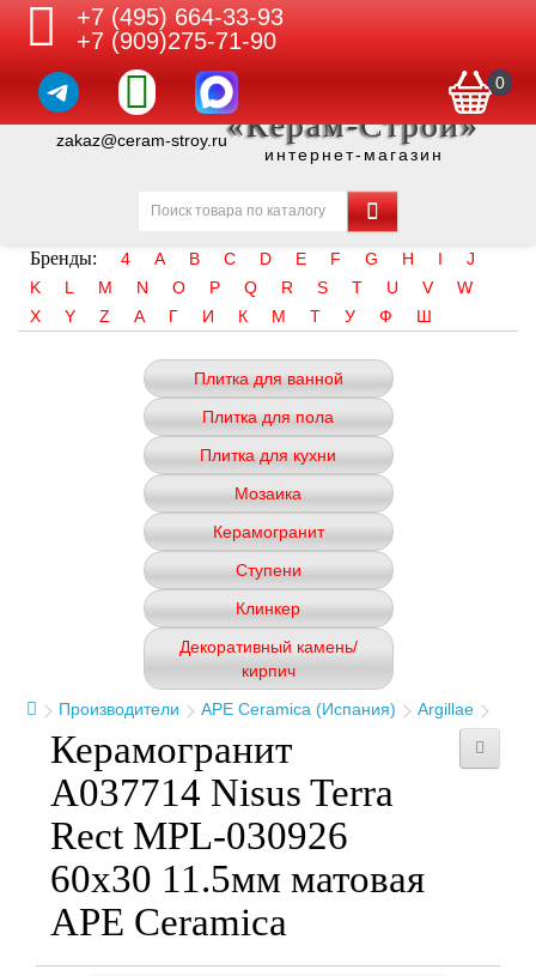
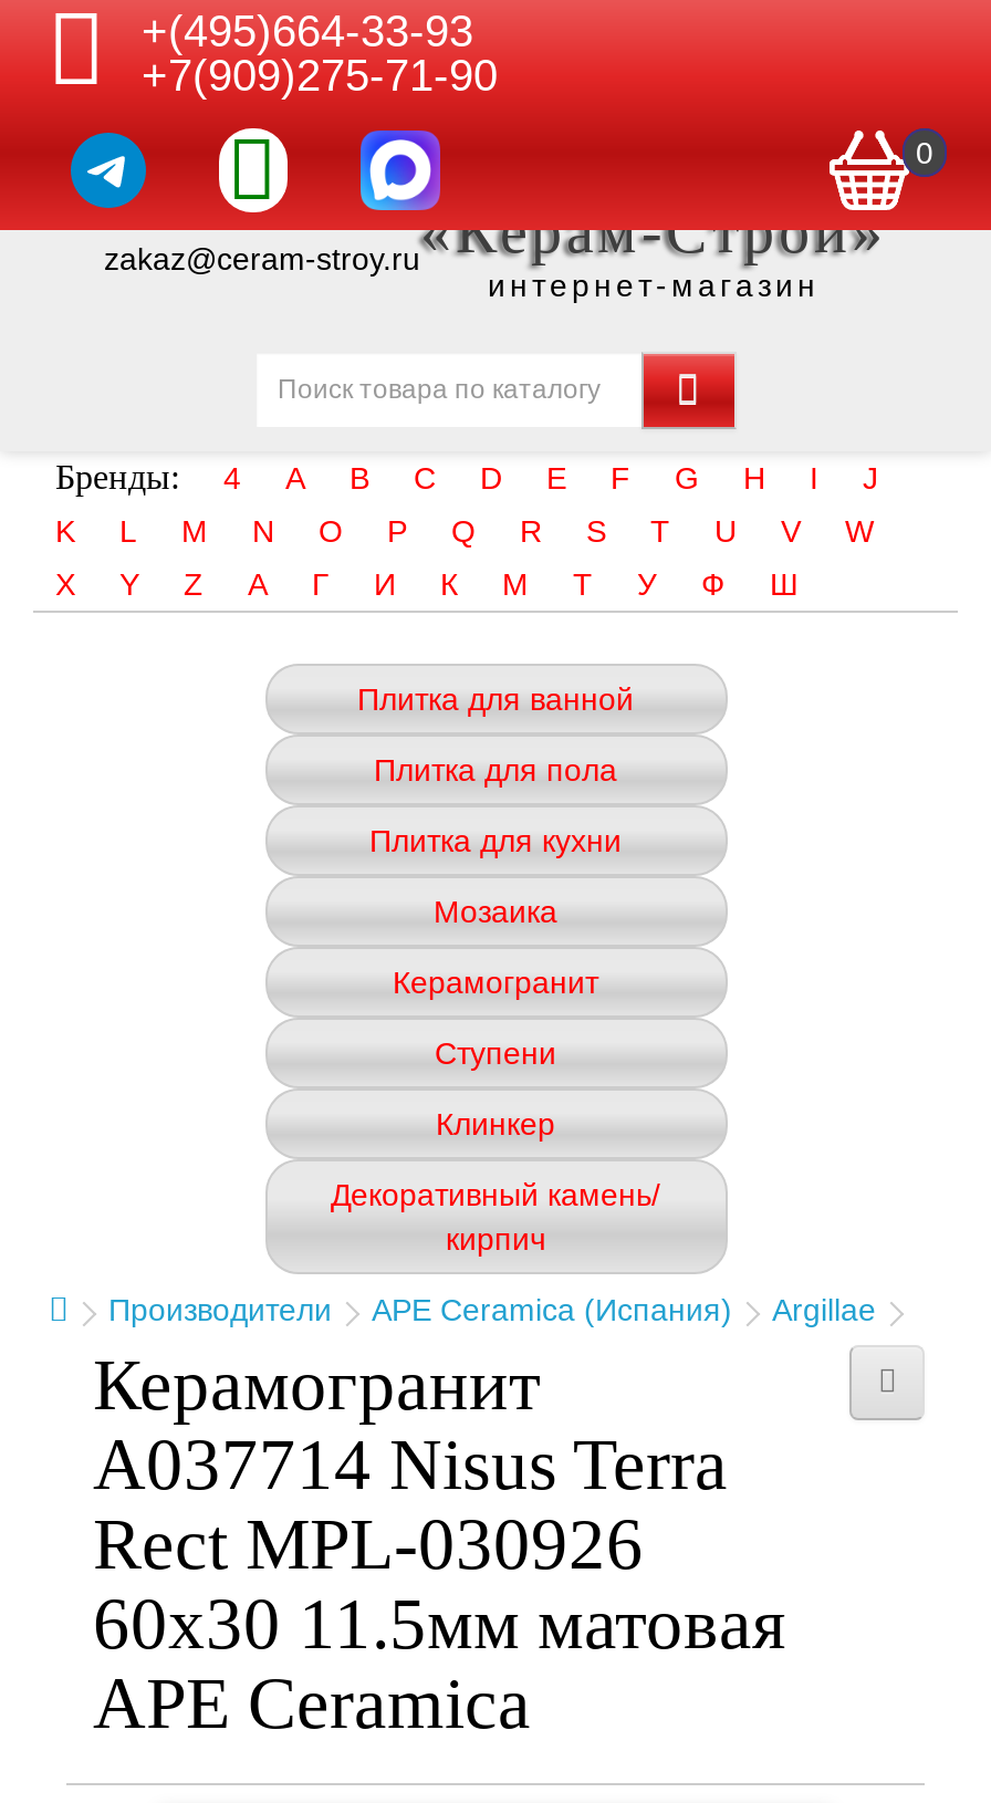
[77,3,284,53] +7 (495) 664-33-93 | +7 (909)275-71-90 -> [142,6,498,98] +(495)664-33-93 | +7(909)275-71-90

